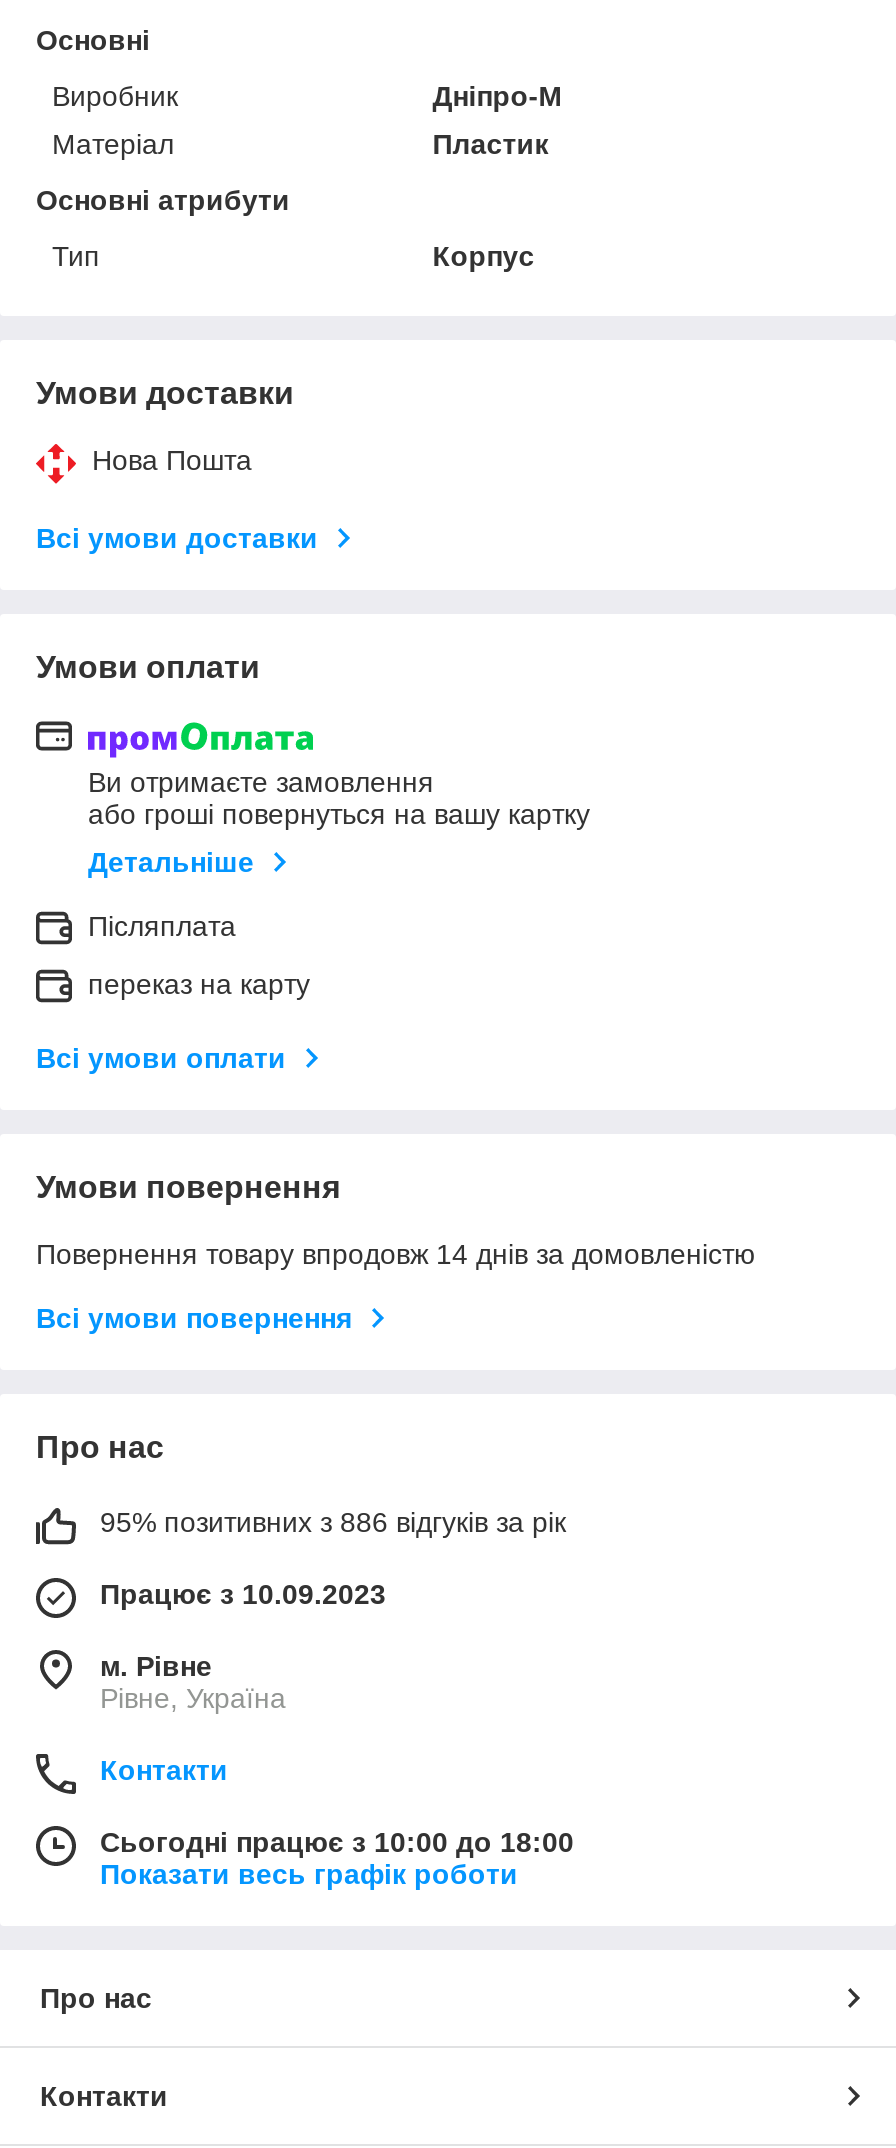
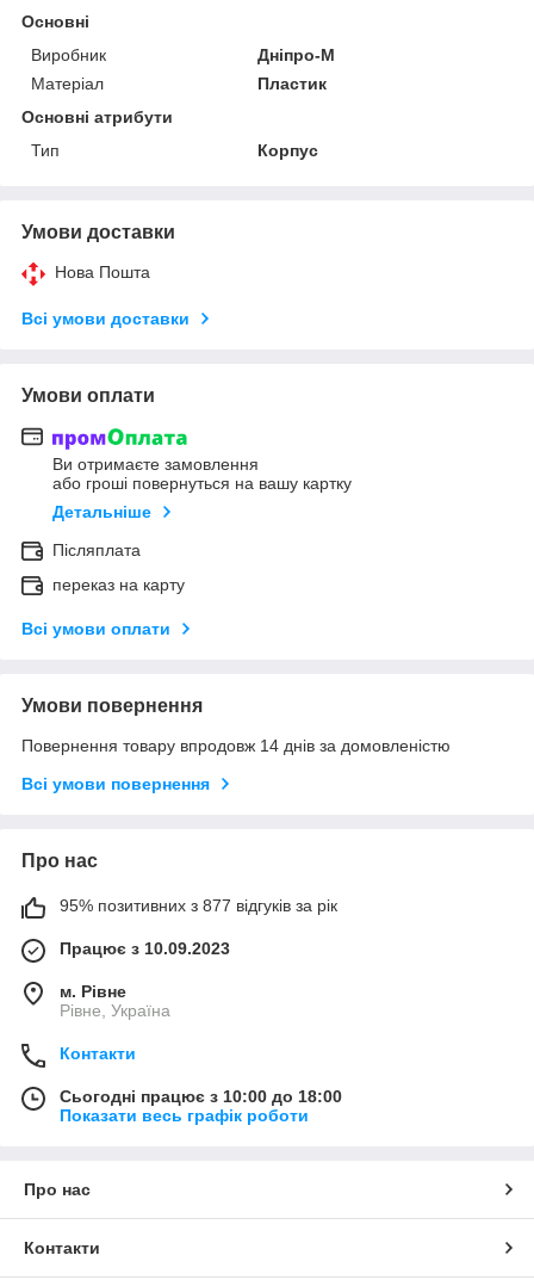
[100,1506,566,1538] 95% позитивних з 886 відгуків за рік -> [60,896,337,915] 95% позитивних з 877 відгуків за рік

